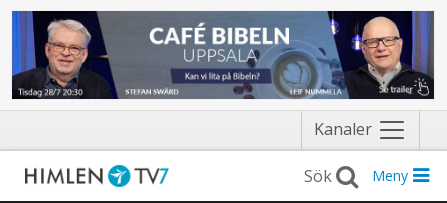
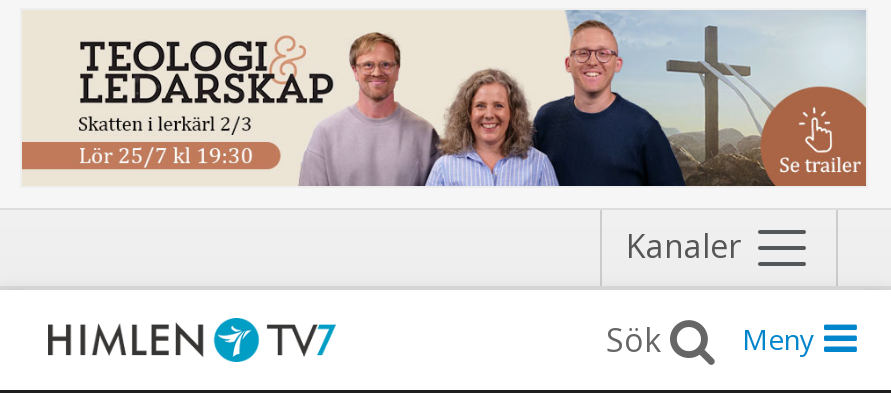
[11,10,435,100] [image] -> [20,10,868,188] [image]

